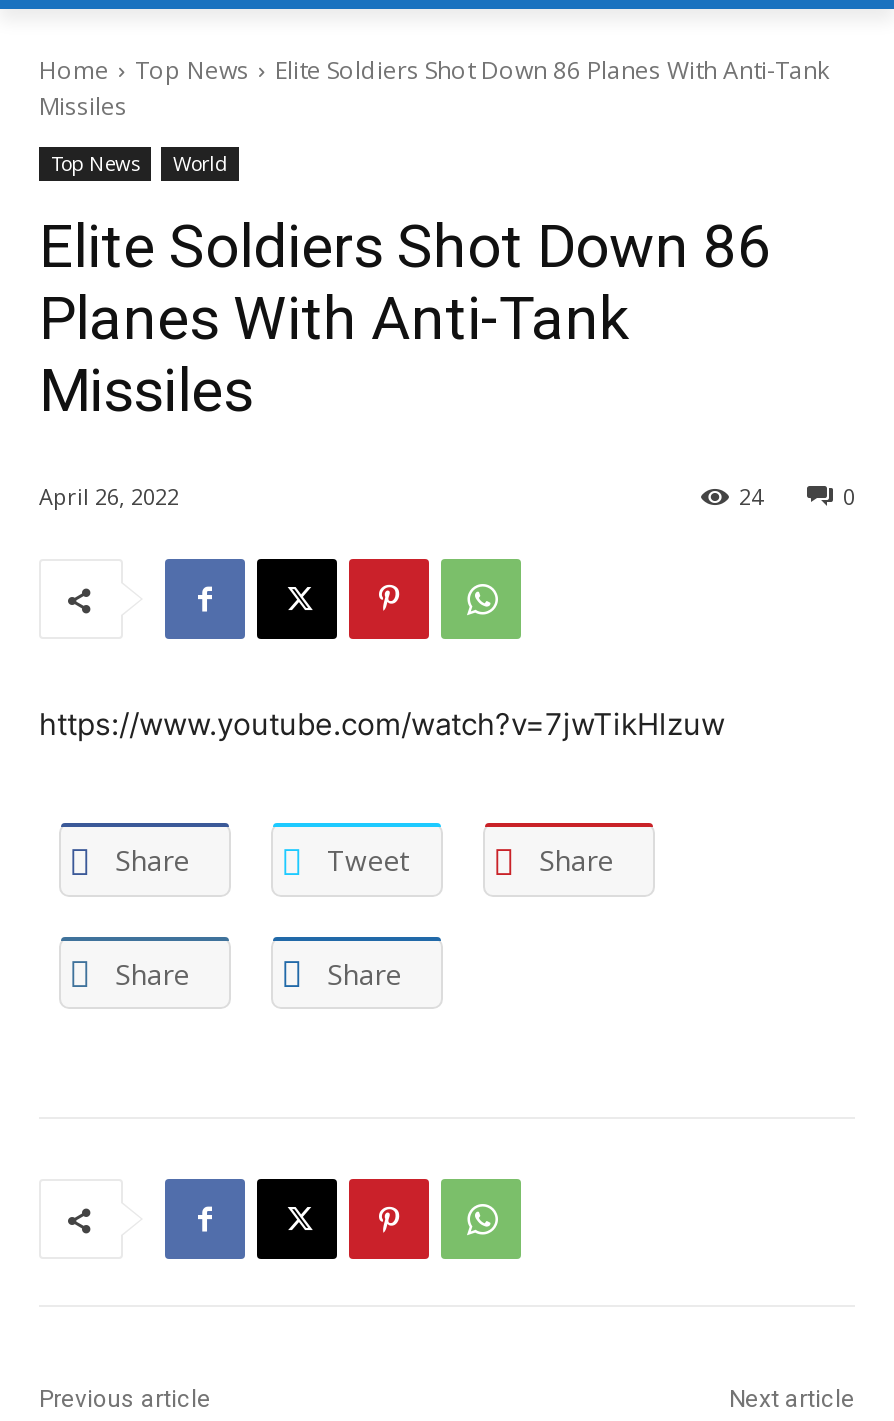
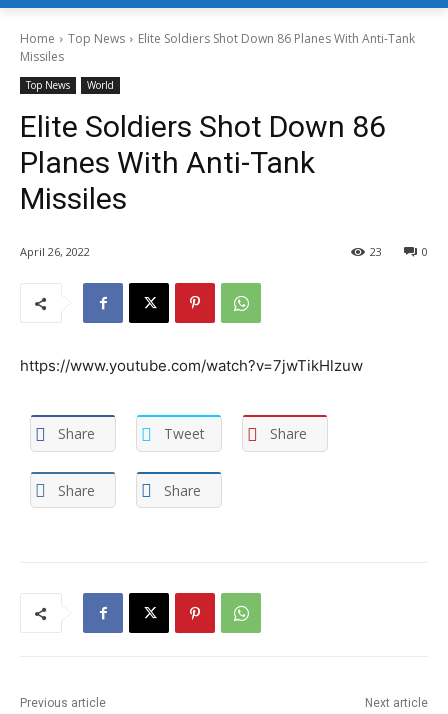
[739,481,763,511] 24 -> [370,244,382,259] 23

